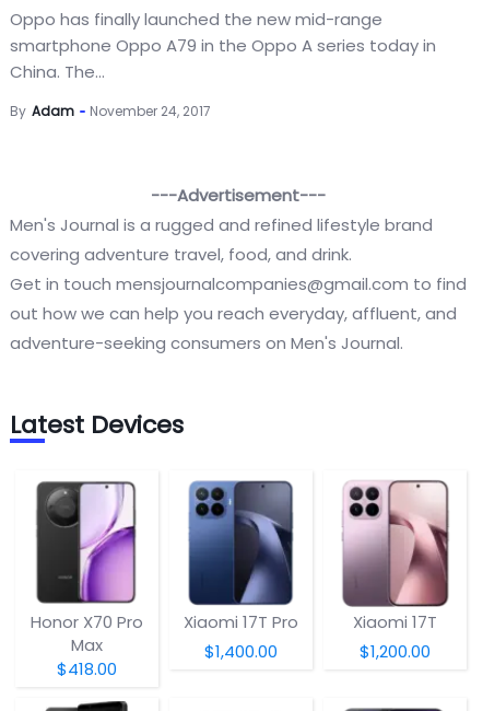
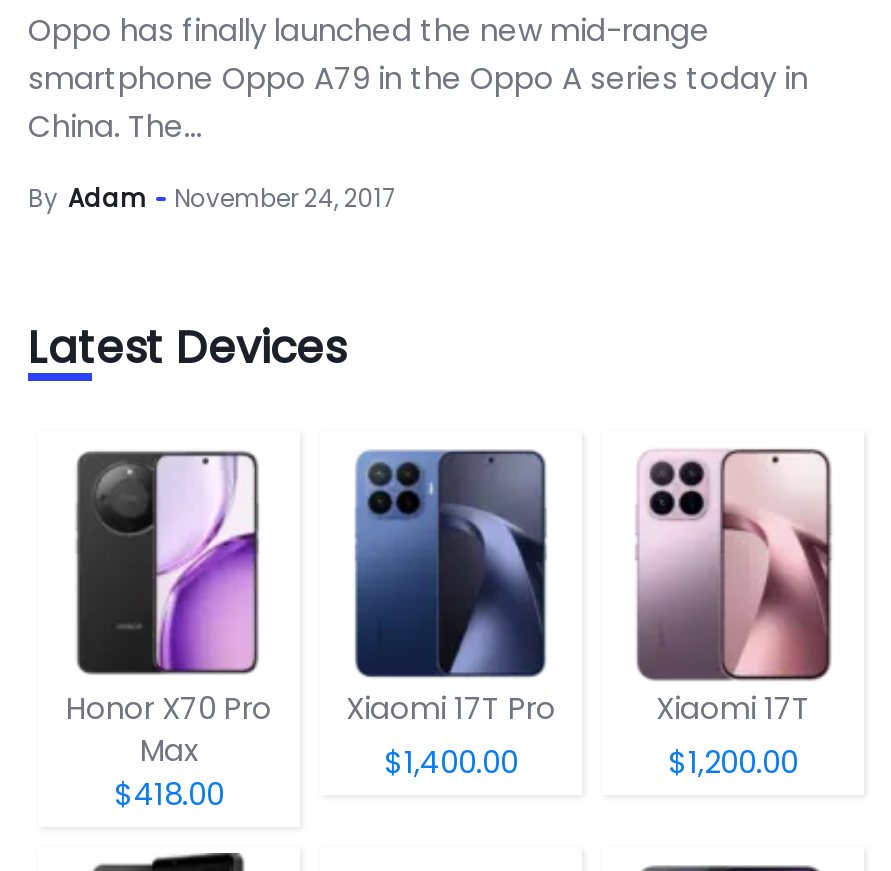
[10,184,467,354] ---Advertisement--- | Men's Journal is a rugged and refined lifestyle brand | covering adventure travel, food, and drink. | Get in touch mensjournalcompanies@gmail.com to find | out how we can help you reach everyday, affluent, and | adventure-seeking consumers on Men's Journal. -> none

